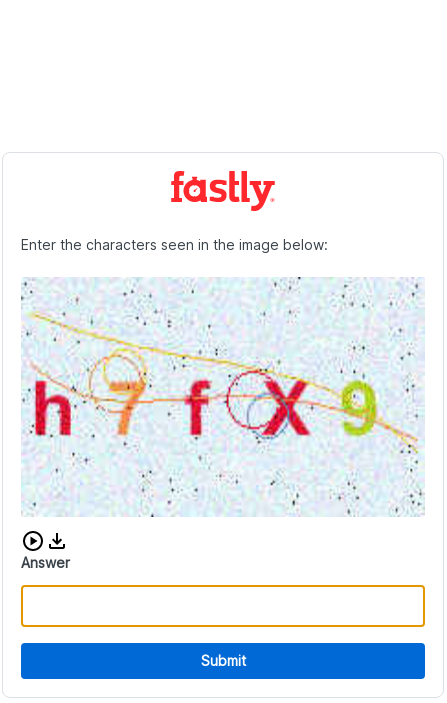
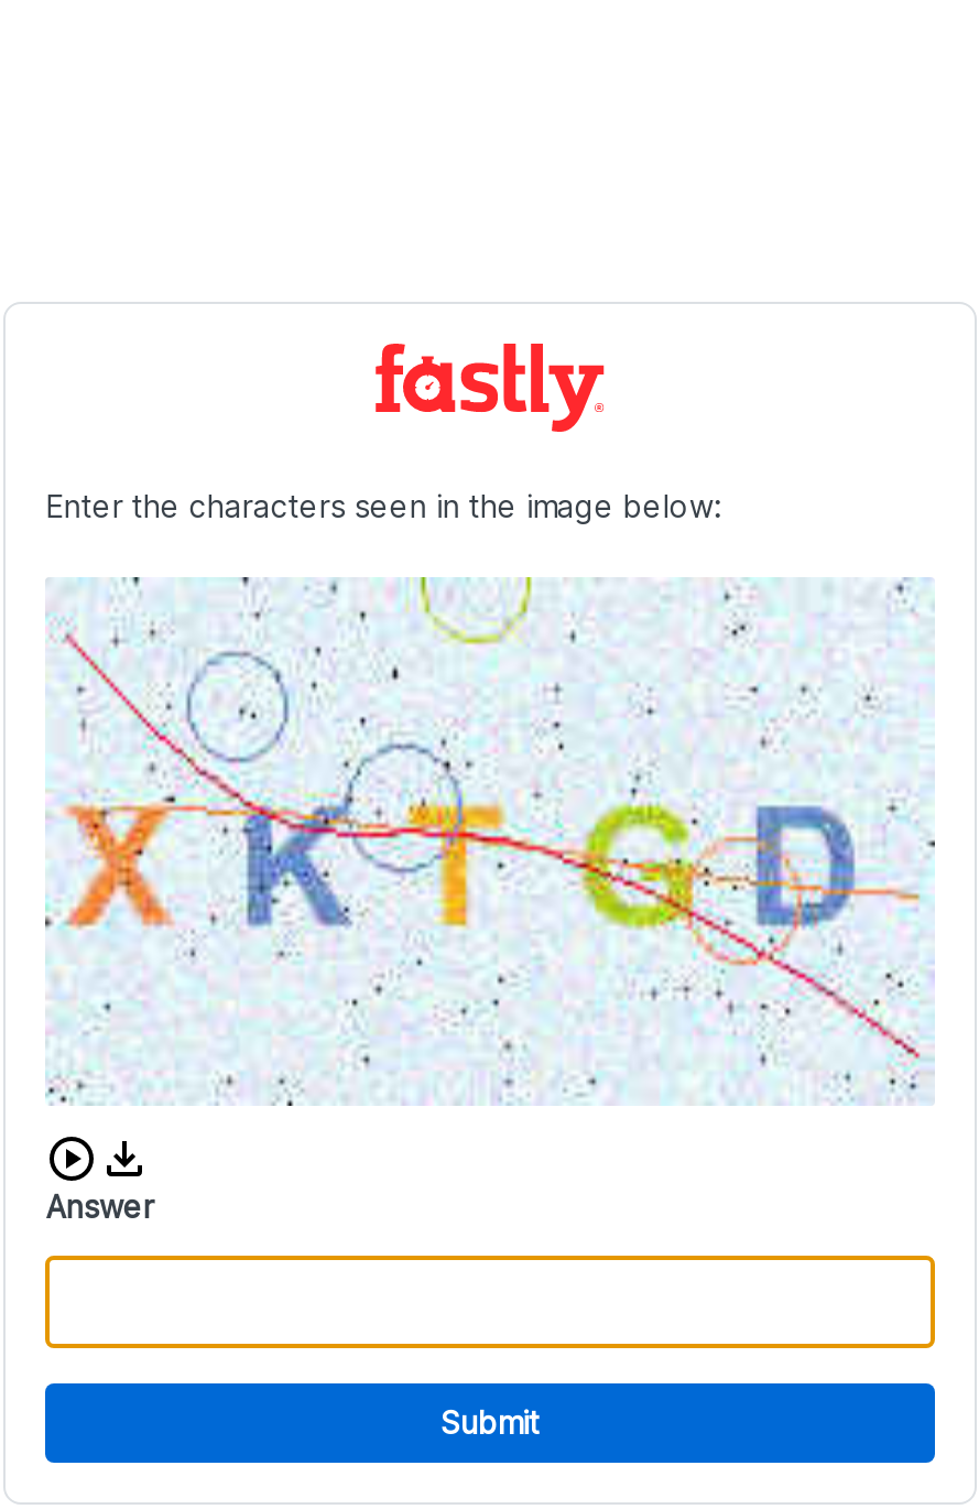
[21,276,424,518] [image] -> [43,575,935,1106] [image]

